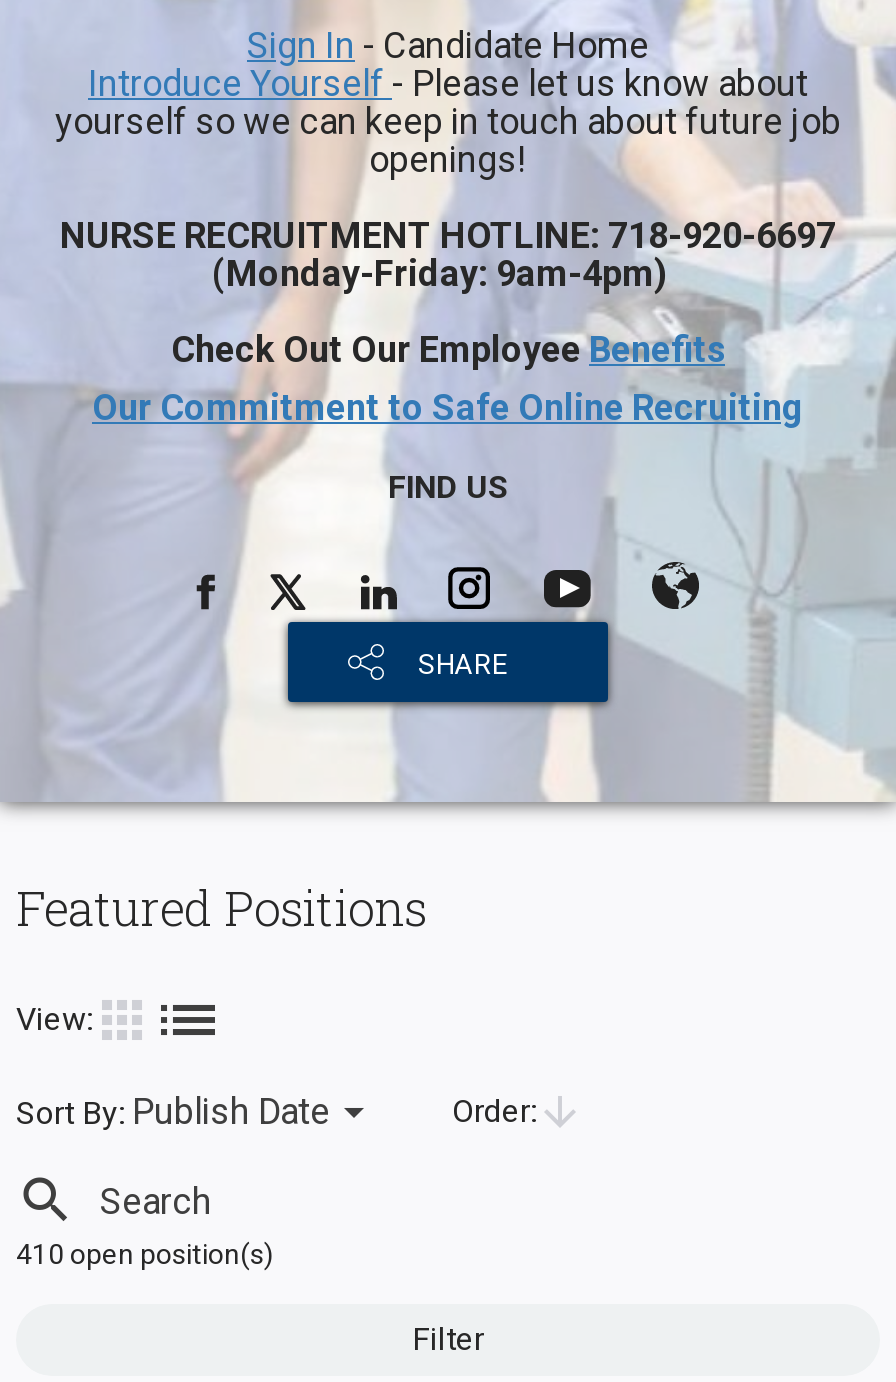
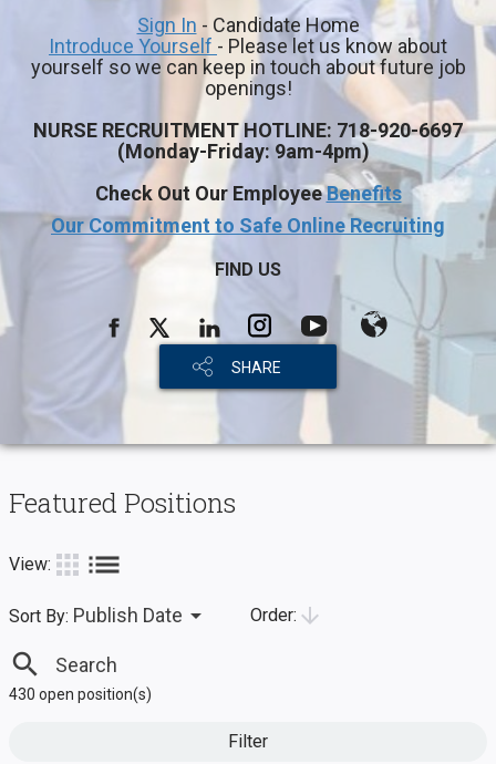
[16,1238,274,1270] 410 open position(s) -> [9,685,152,703] 430 open position(s)

